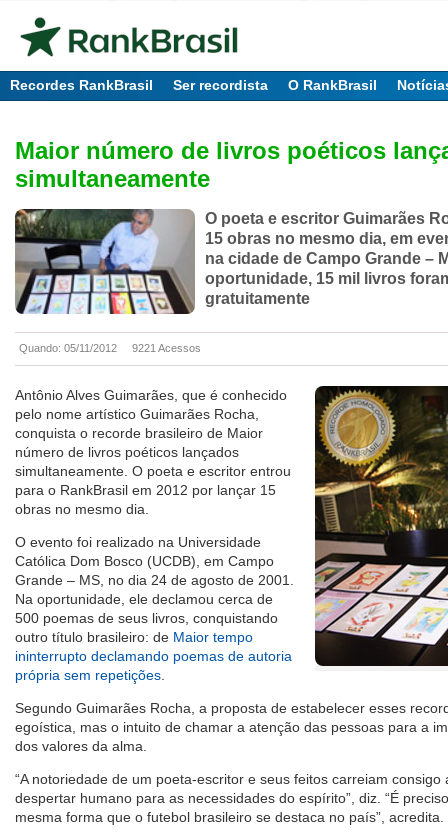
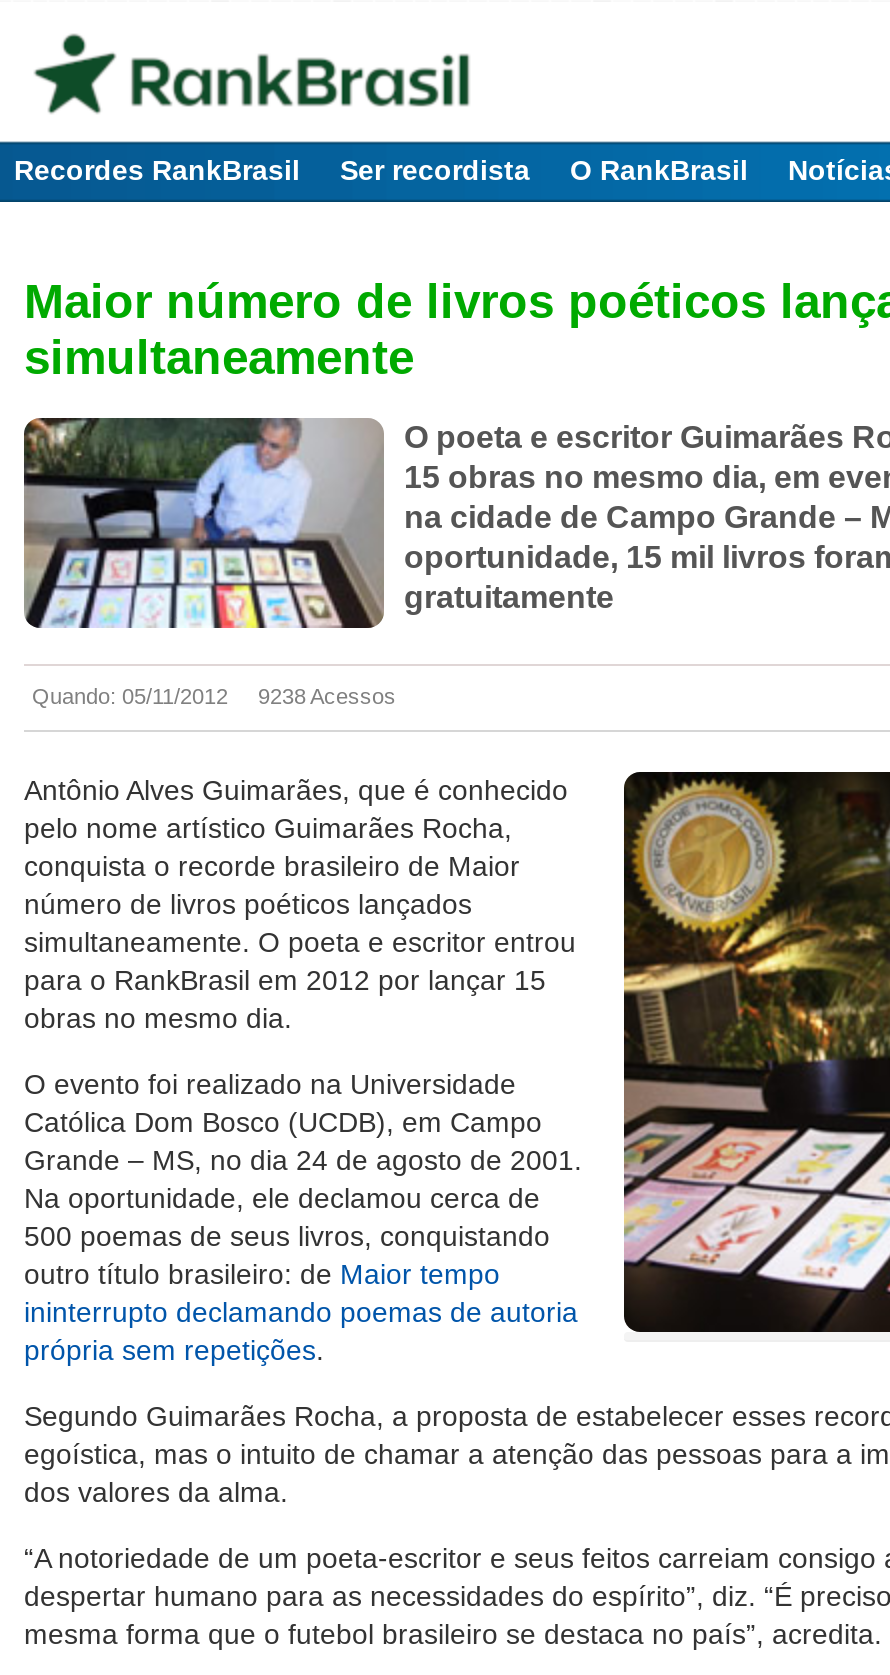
[19,342,201,354] Quando: 05/11/2012 9221 Acessos -> [32,685,396,709] Quando: 05/11/2012 9238 Acessos

